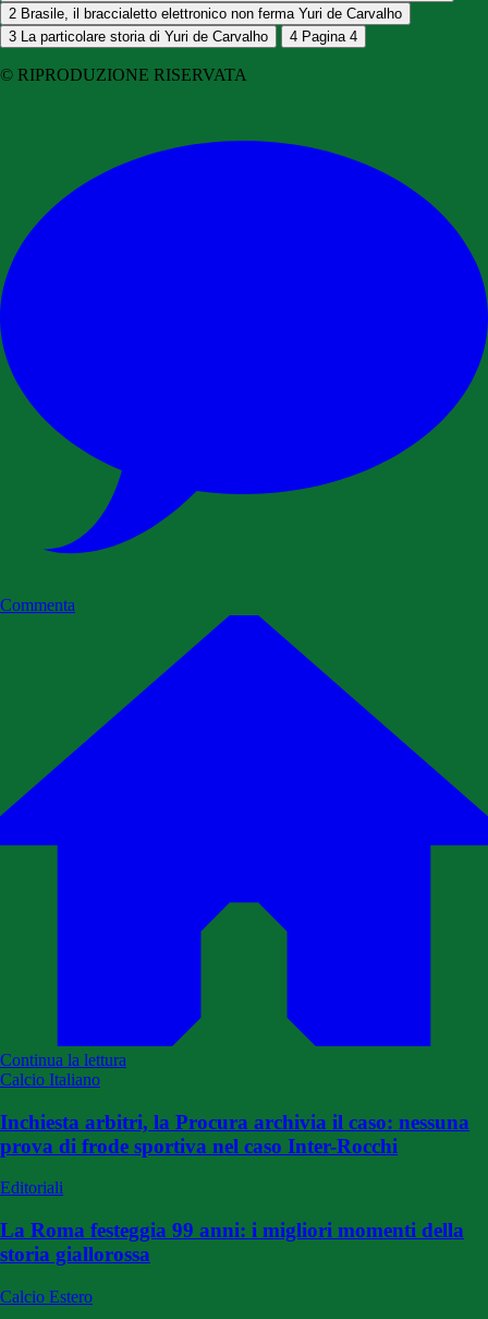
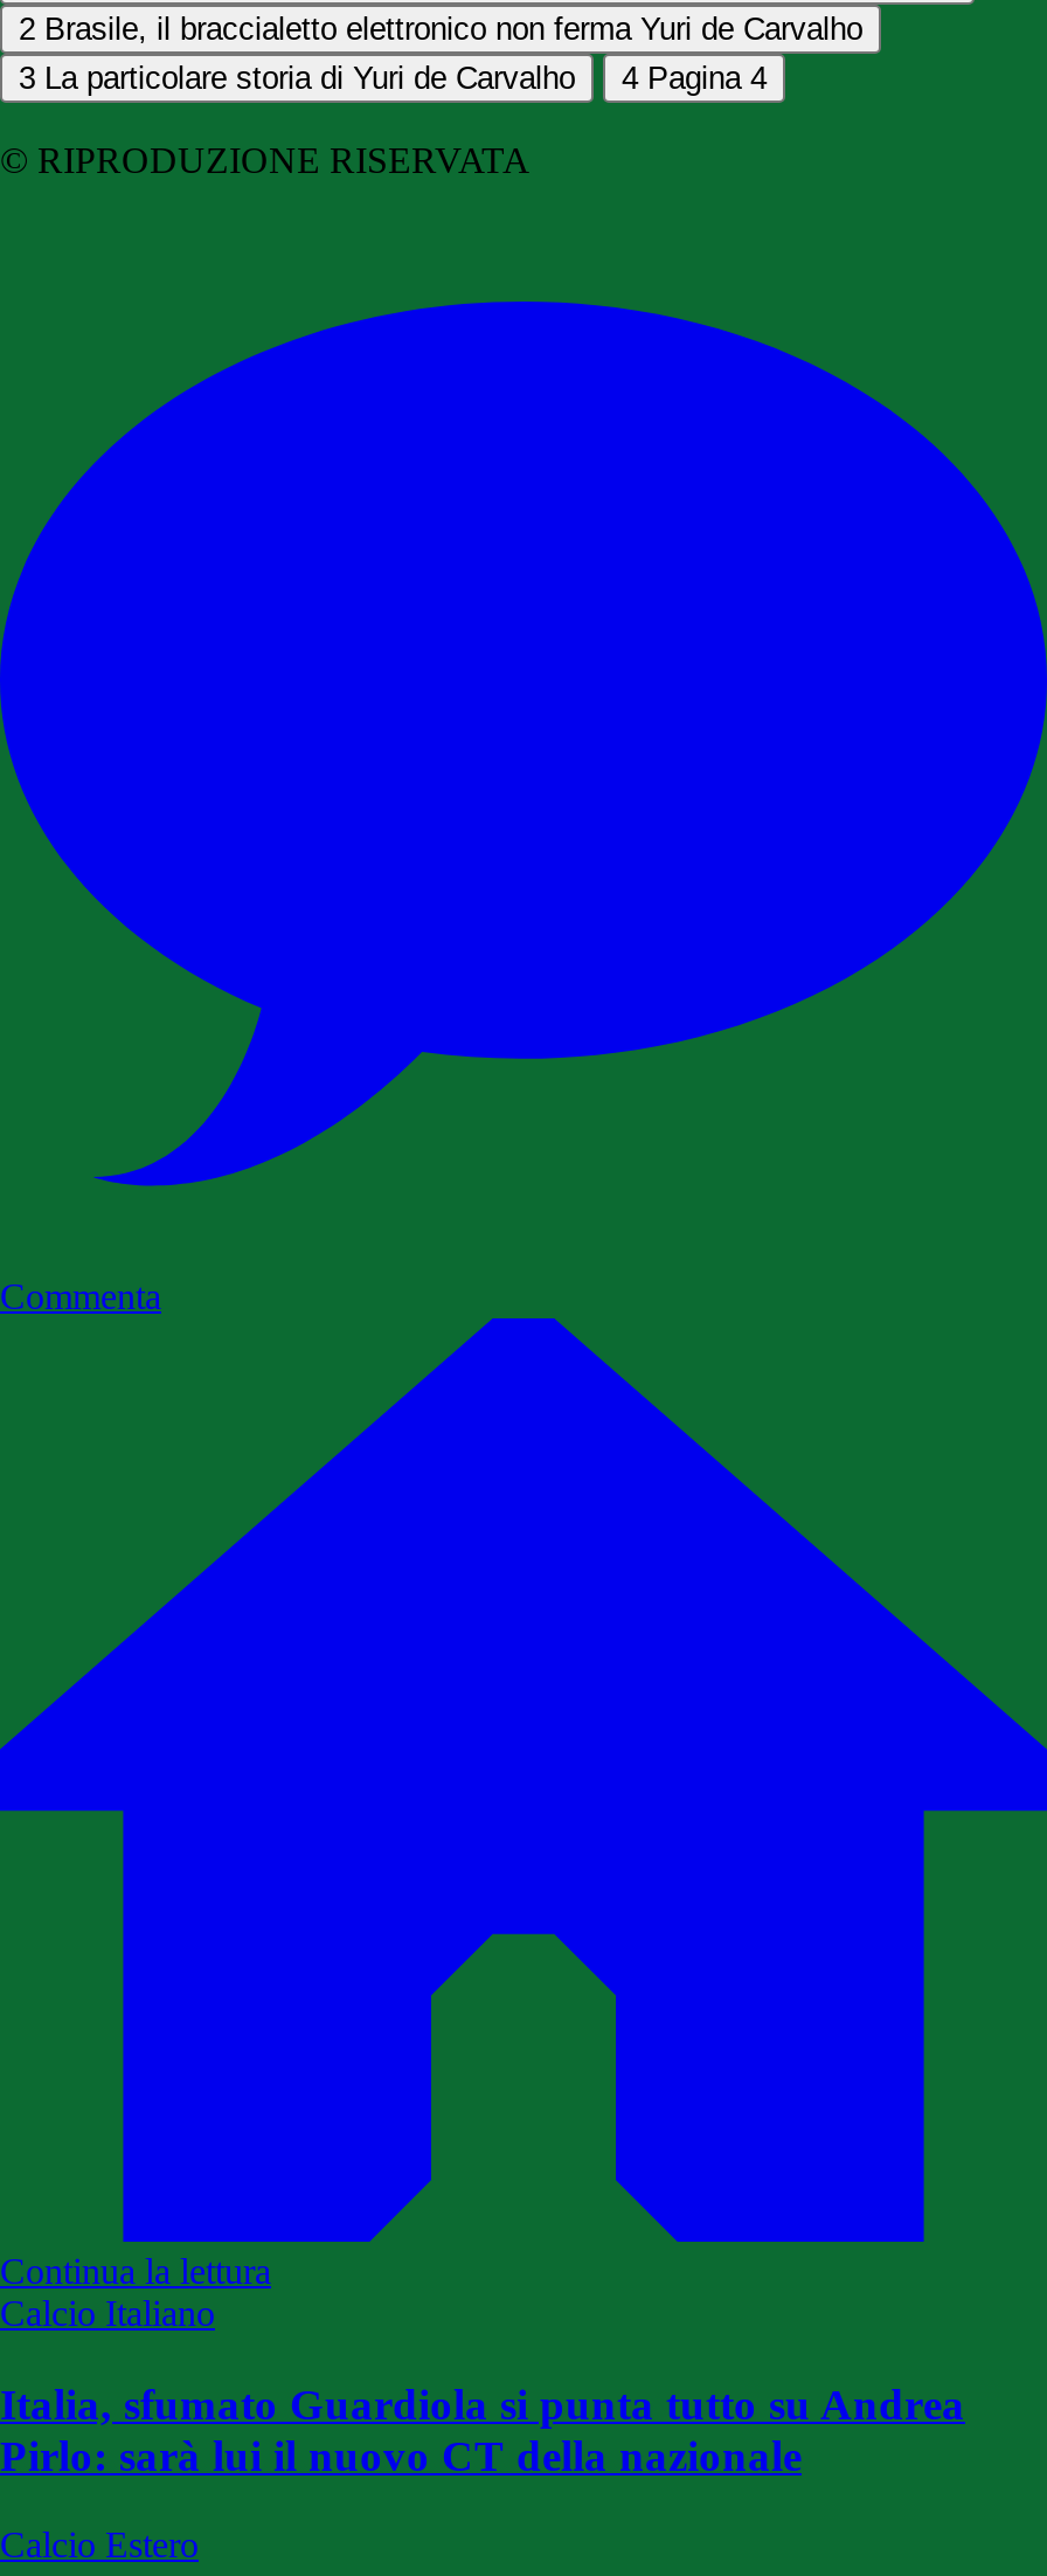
[0,1110,469,1266] Inchiesta arbitri, la Procura archivia il caso: nessuna | prova di frode sportiva nel caso Inter-Rocchi | Editoriali | La Roma festeggia 99 anni: i migliori momenti della | storia giallorossa -> [0,2378,965,2479] Italia, sfumato Guardiola si punta tutto su Andrea | Pirlo: sarà lui il nuovo CT della nazionale

